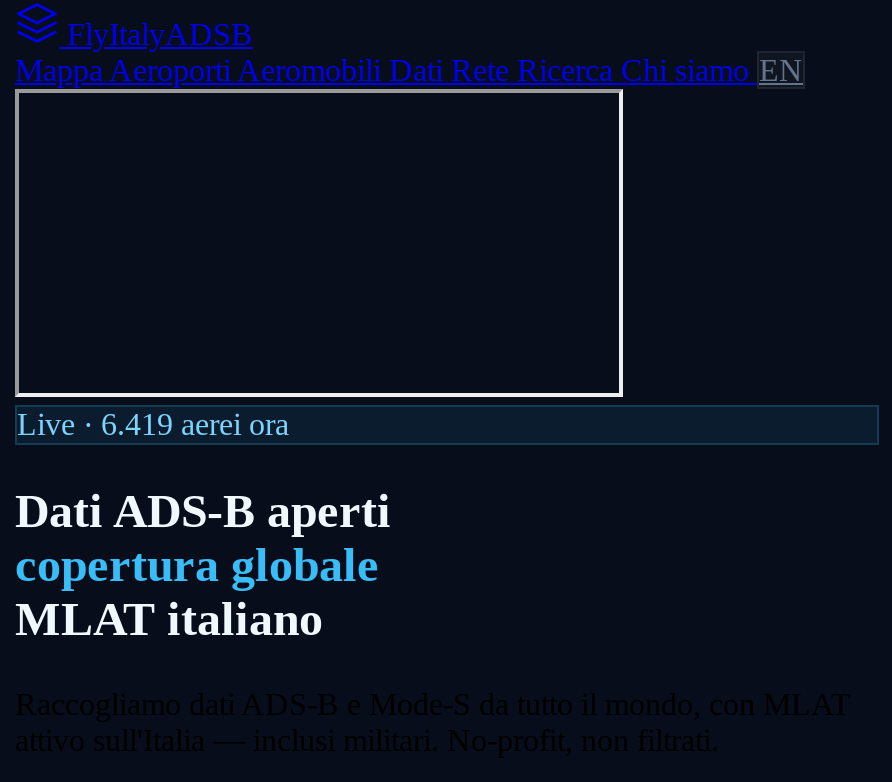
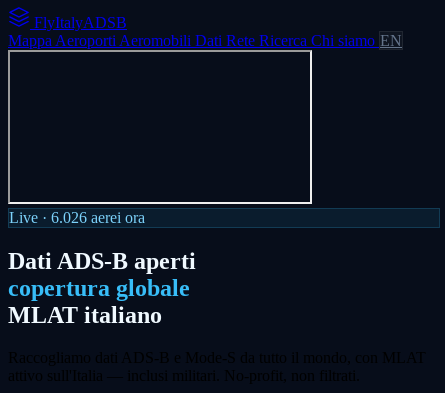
[17,407,289,441] Live · 6.419 aerei ora -> [9,209,145,226] Live · 6.026 aerei ora

